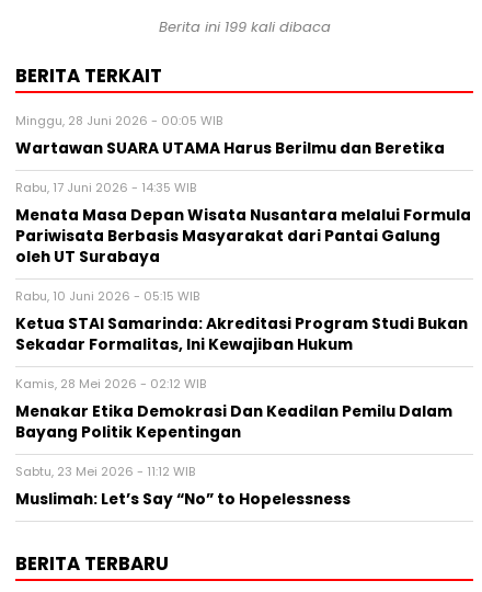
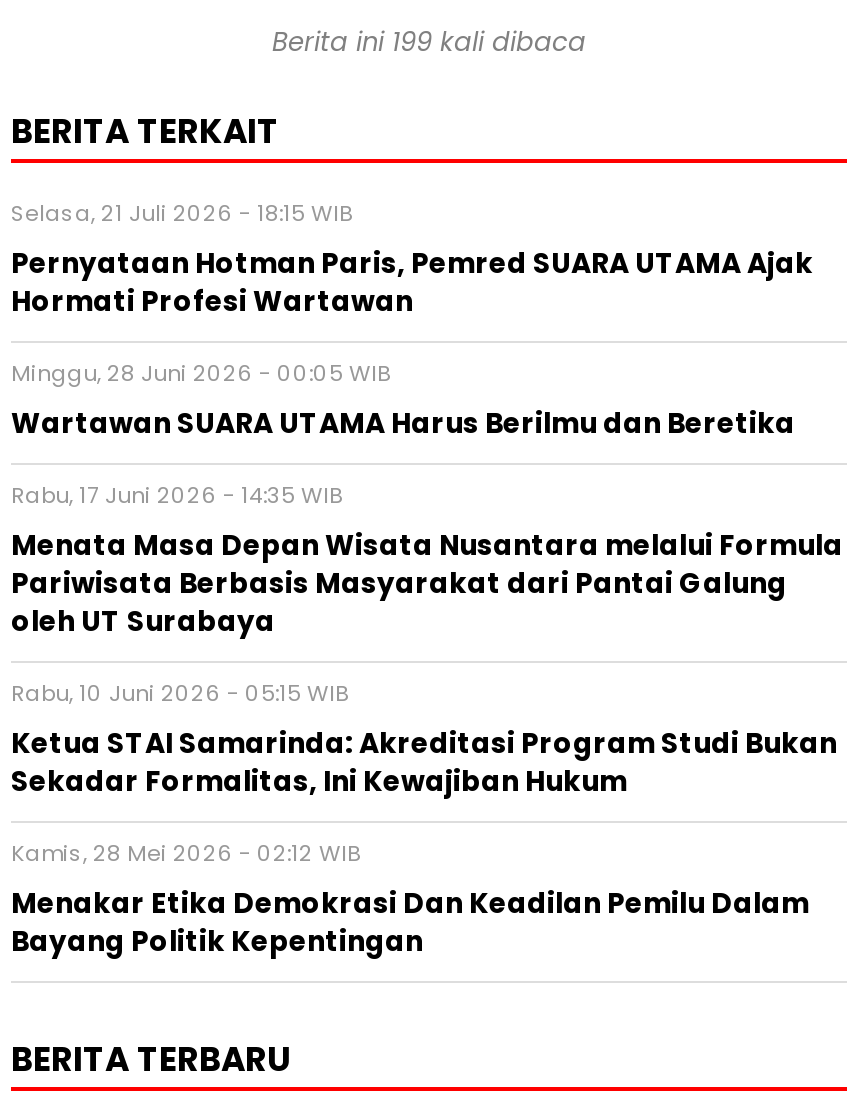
none -> [11,197,813,321] Selasa, 21 Juli 2026 - 18:15 WIB | Pernyataan Hotman Paris, Pemred SUARA UTAMA Ajak | Hormati Profesi Wartawan
moved [15,112,471,443] -> [11,357,843,961]: Minggu, 28 Juni 2026 - 00:05 WIB | Wartawan SUARA UTAMA Harus Berilmu dan Beretika | Rabu, 17 Juni 2026 - 14:35 WIB | ... | Menakar Etika Demokrasi Dan Keadilan Pemilu Dalam | Bayang Politik Kepentingan
[15,463,354,510] Sabtu, 23 Mei 2026 - 11:12 WIB | Muslimah: Let’s Say “No” to Hopelessness -> none

